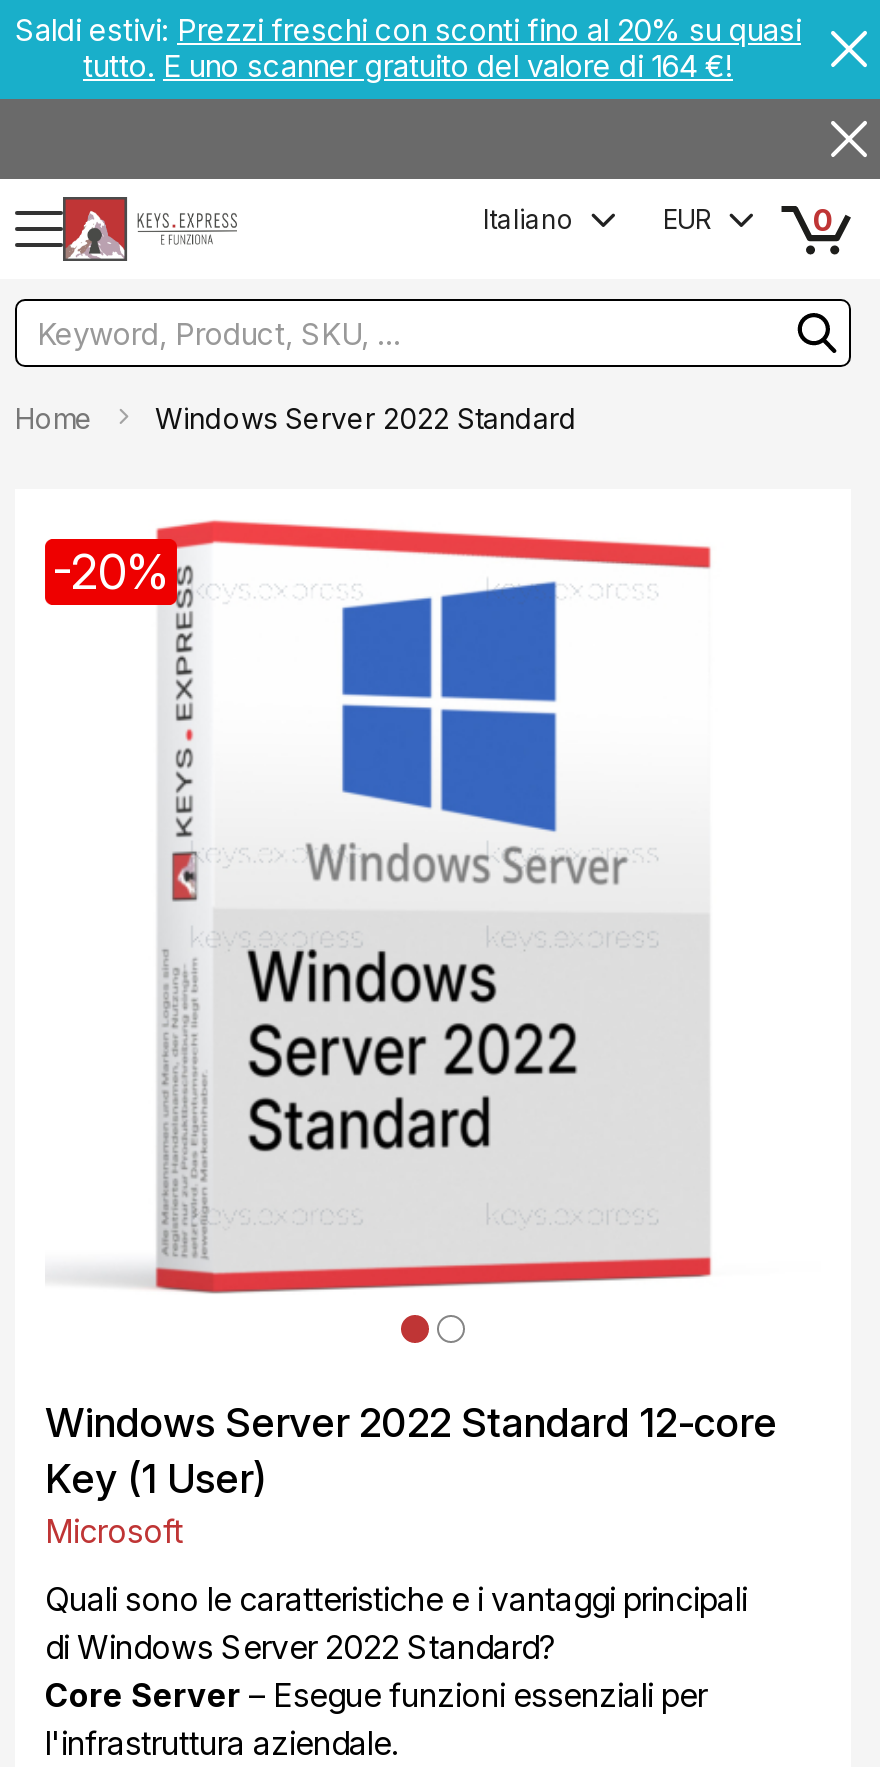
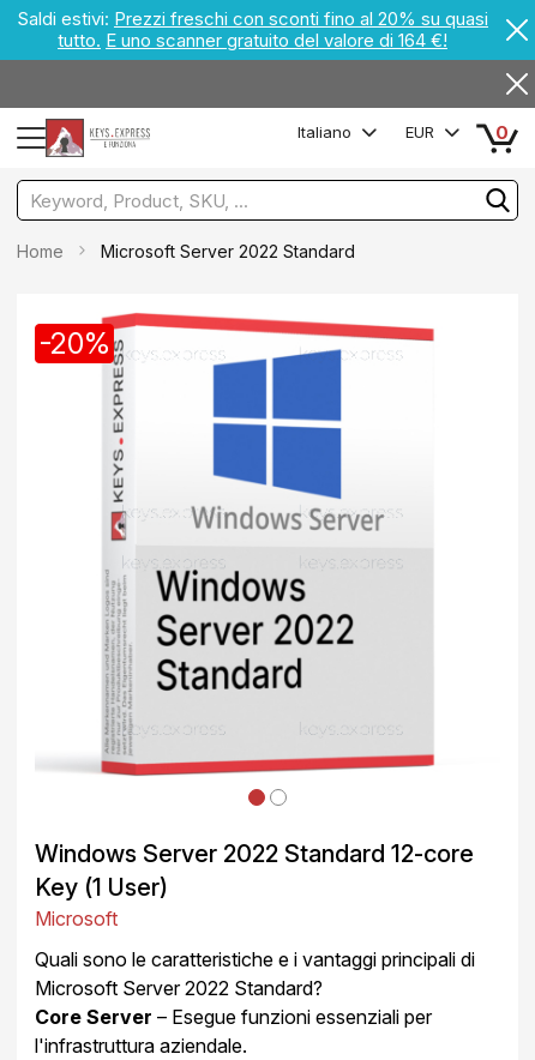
[155,401,577,435] Windows Server 2022 Standard -> [101,241,355,261] Microsoft Server 2022 Standard
[45,1579,747,1667] Quali sono le caratteristiche e i vantaggi principali | di Windows Server 2022 Standard? -> [35,947,475,1000] Quali sono le caratteristiche e i vantaggi principali di | Microsoft Server 2022 Standard?

